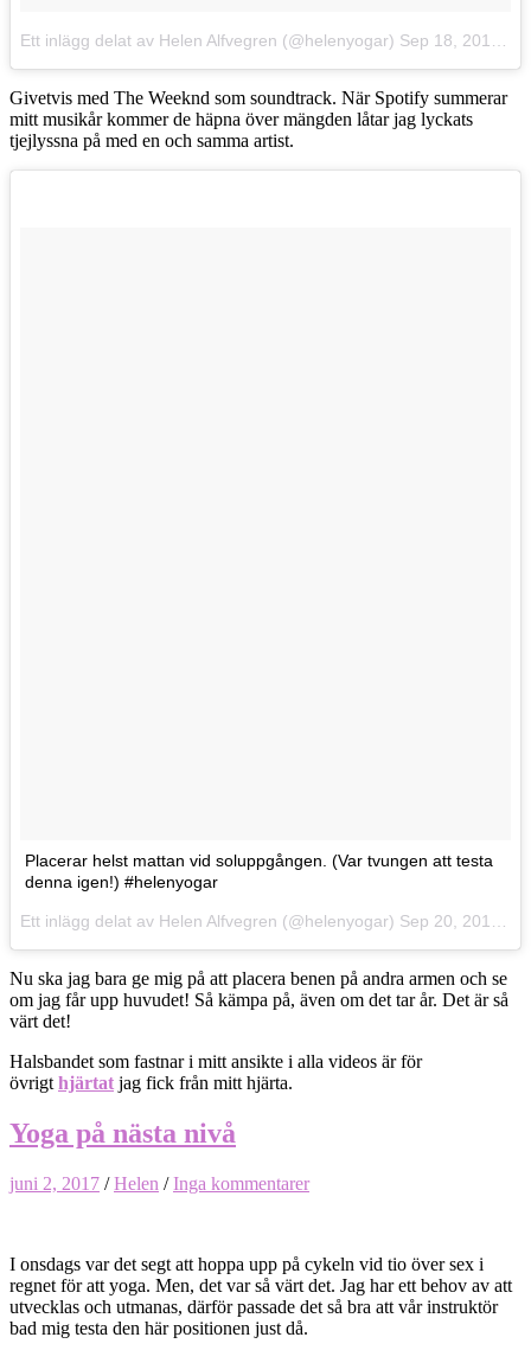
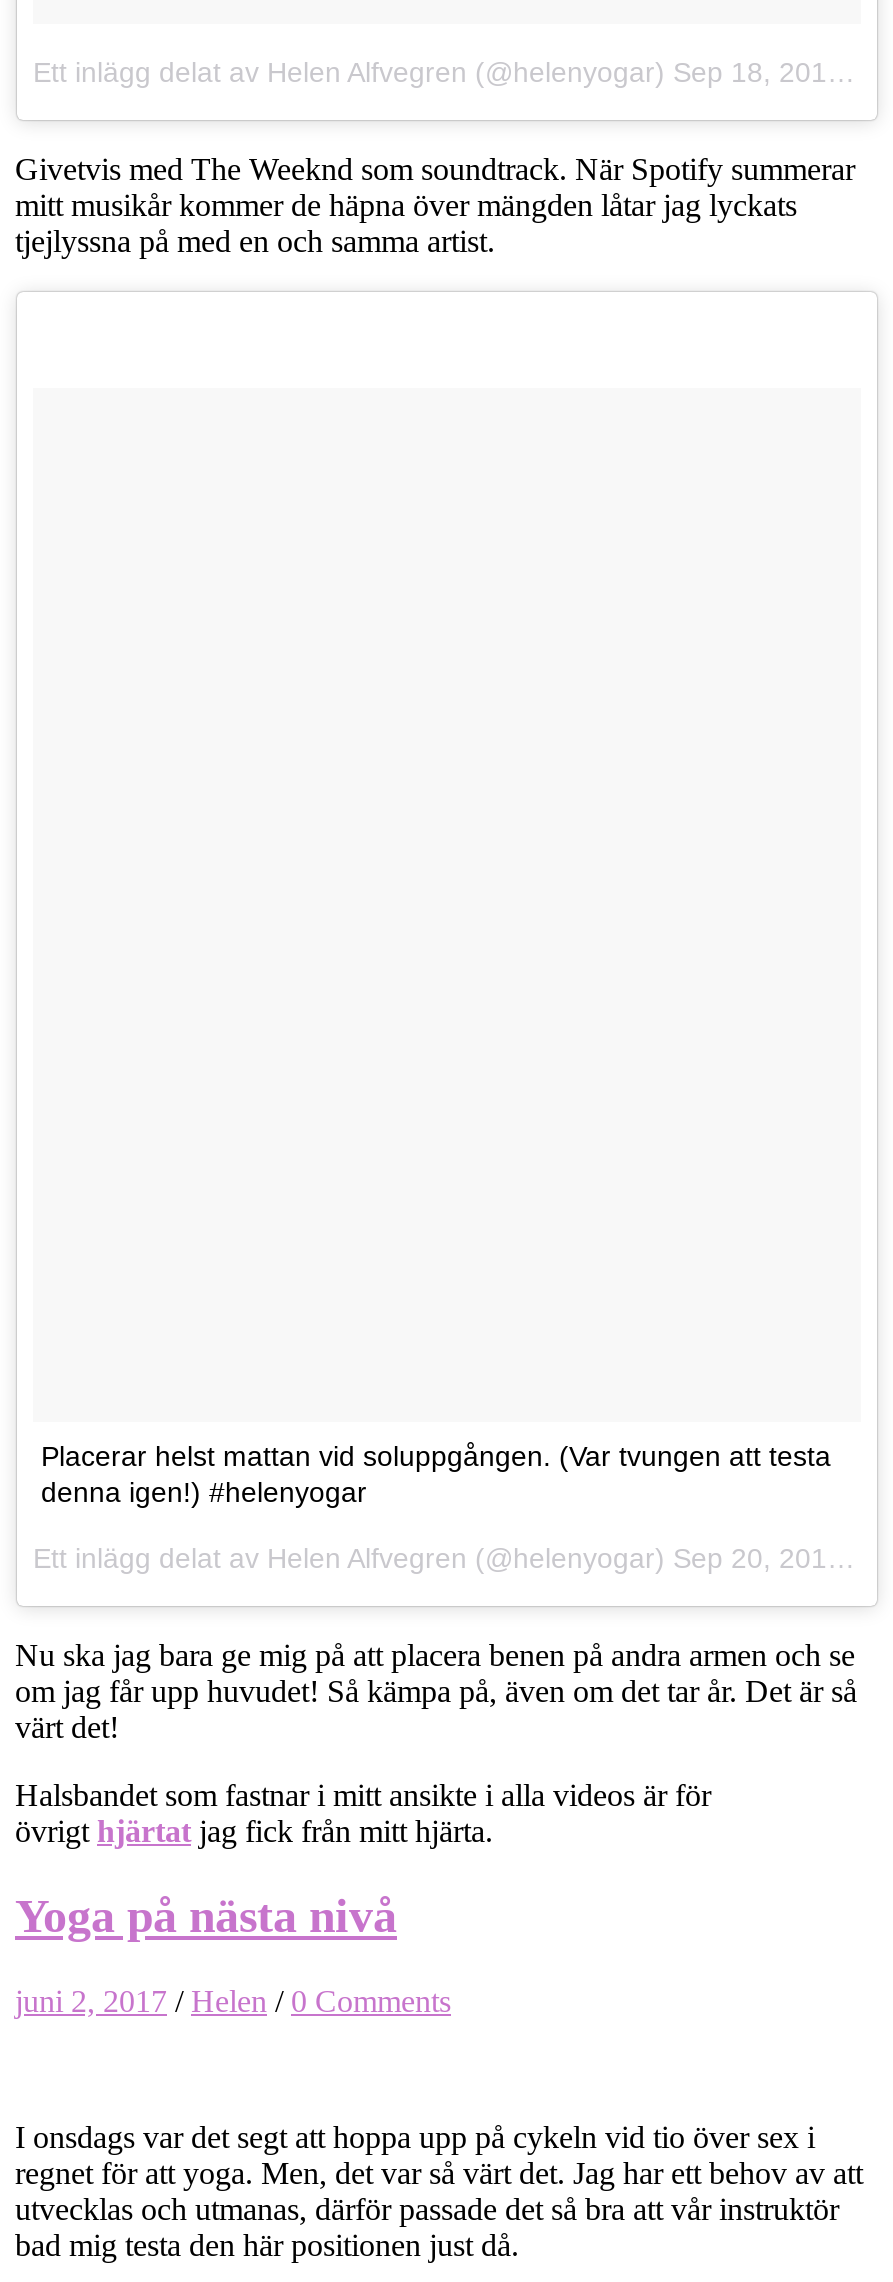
[9,1173,309,1193] juni 2, 2017 / Helen / Inga kommentarer -> [15,1984,451,2018] juni 2, 2017 / Helen / 0 Comments

